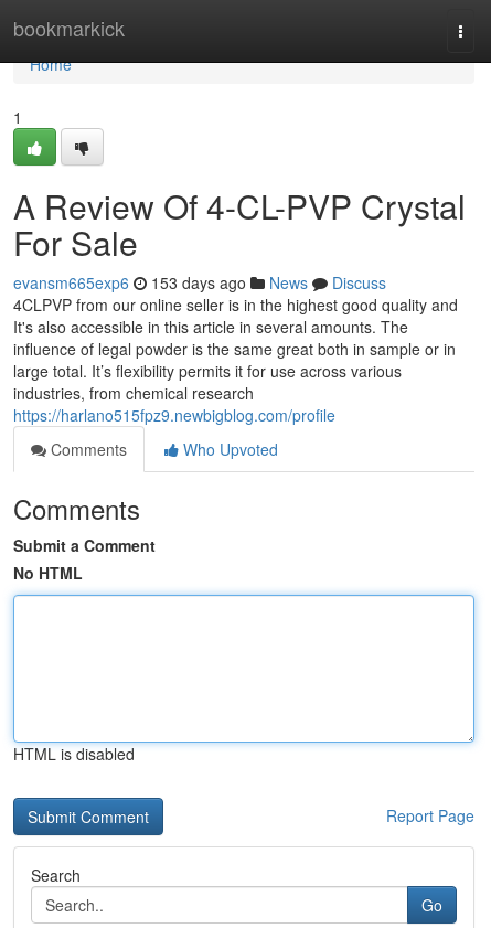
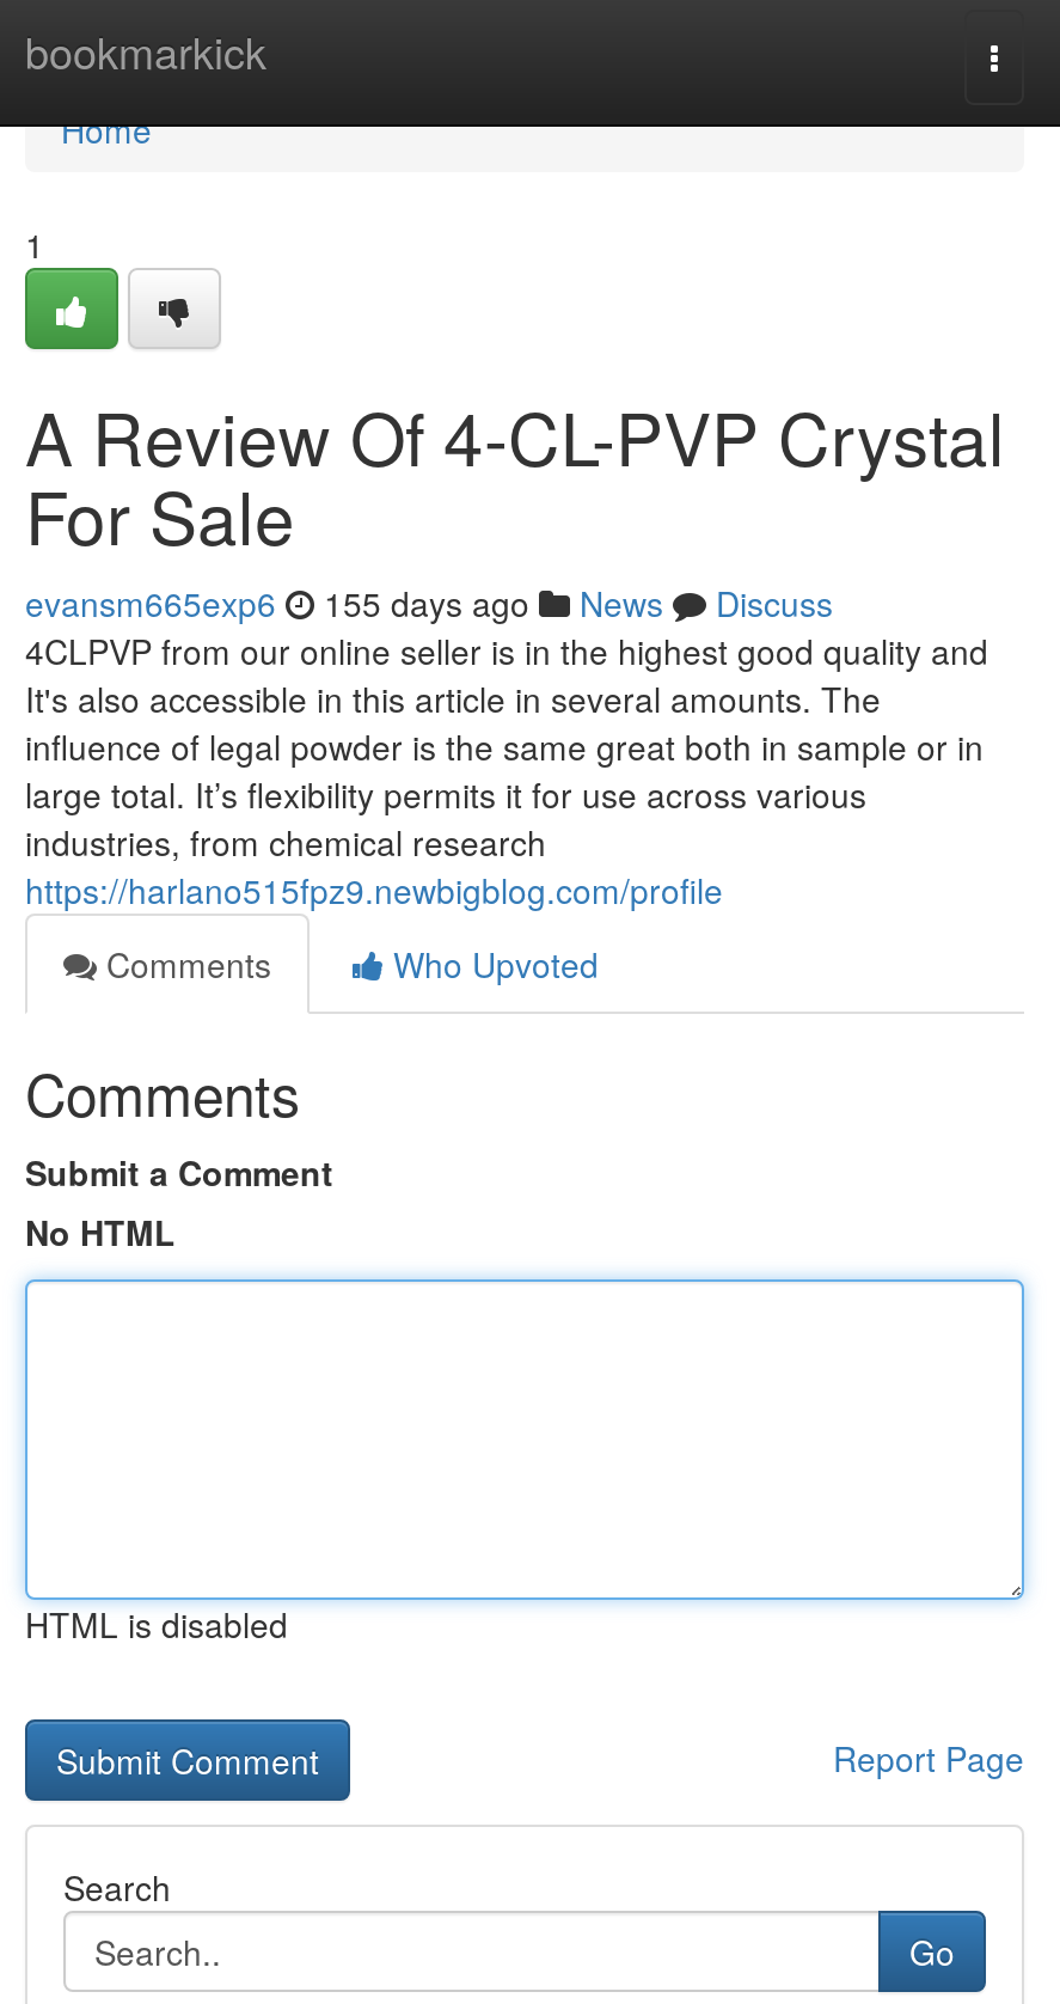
[13,271,386,294] evansm665exp6 153 days ago News Discuss -> [25,579,833,627] evansm665exp6 155 days ago News Discuss

